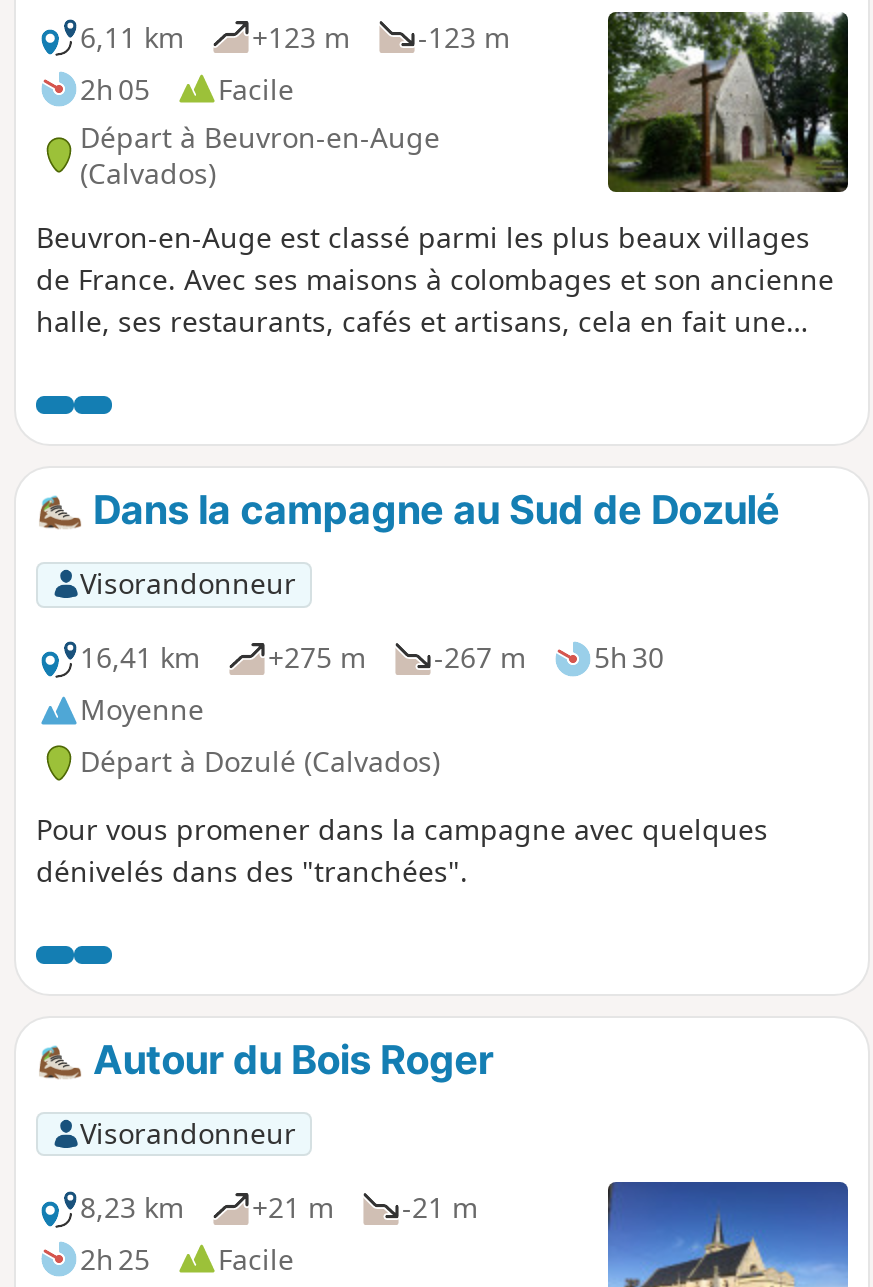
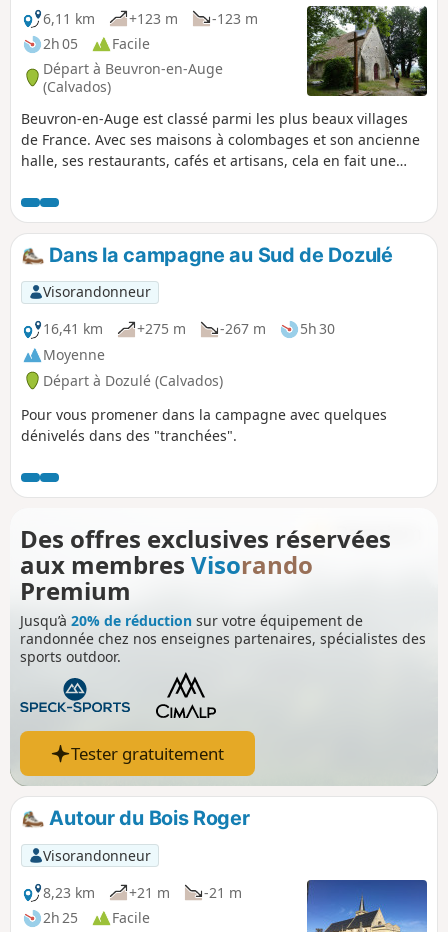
none -> [10,522,438,786] [image] | Des offres exclusives réservées | aux membresVisorando | Premium | Jusqu’à 20% de réduction sur votre équipement de | randonnée chez nos enseignes partenaires, spécialistes des | sports outdoor.
none -> [71,742,224,765] Tester gratuitement

